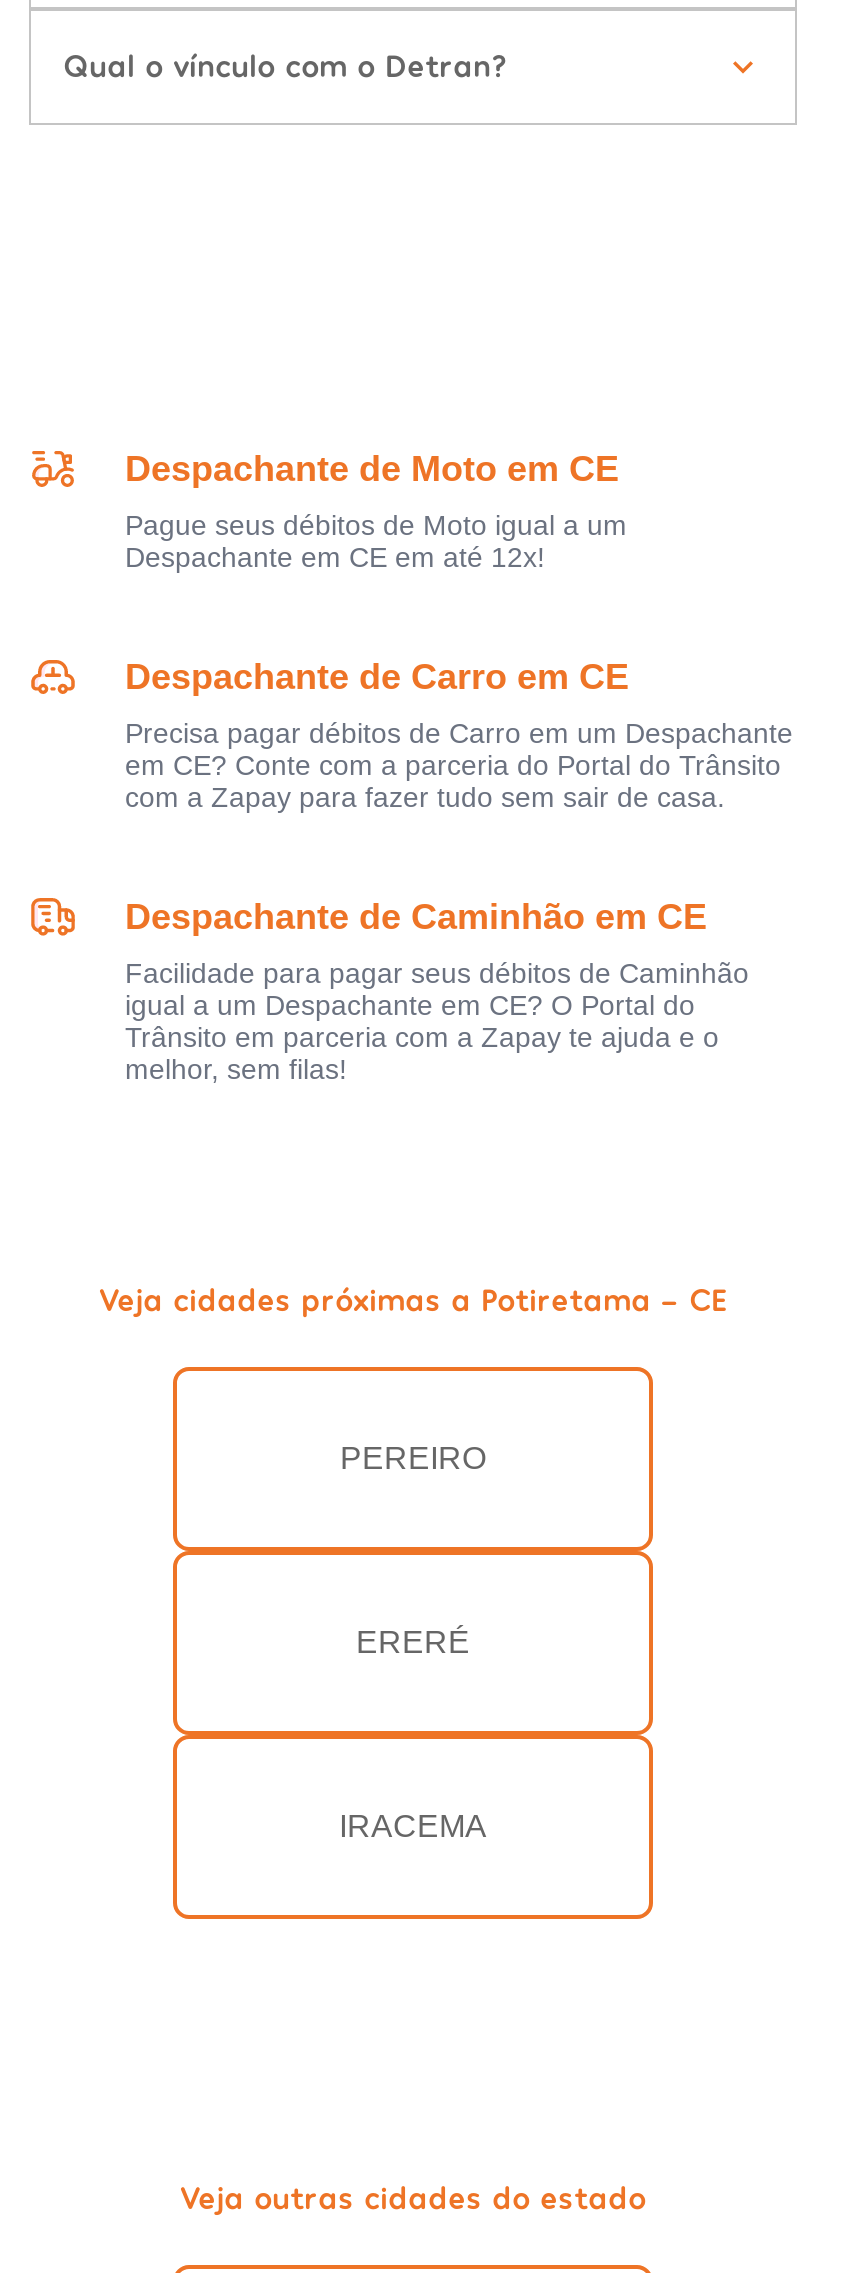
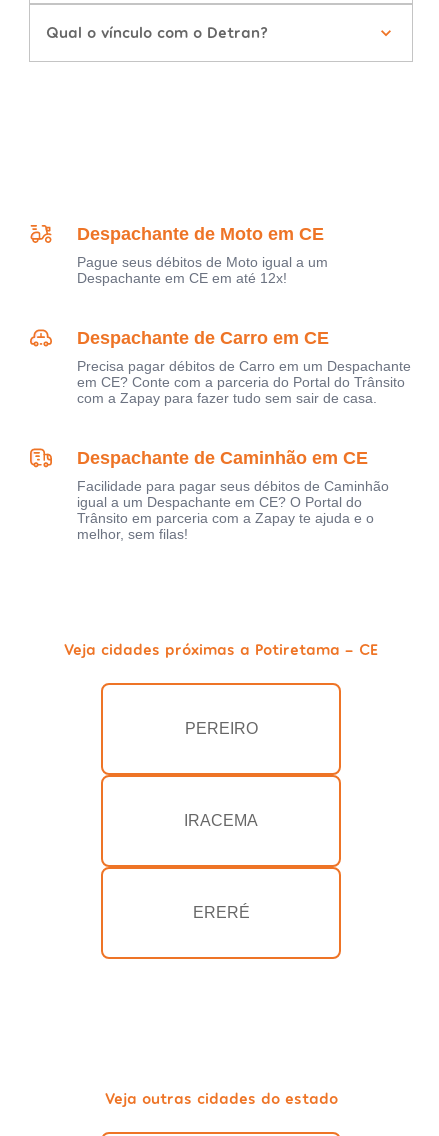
moved [356,1626,470,1660] -> [192,904,249,921]: ERERÉ
moved [339,1810,487,1844] -> [184,812,258,829]: IRACEMA

